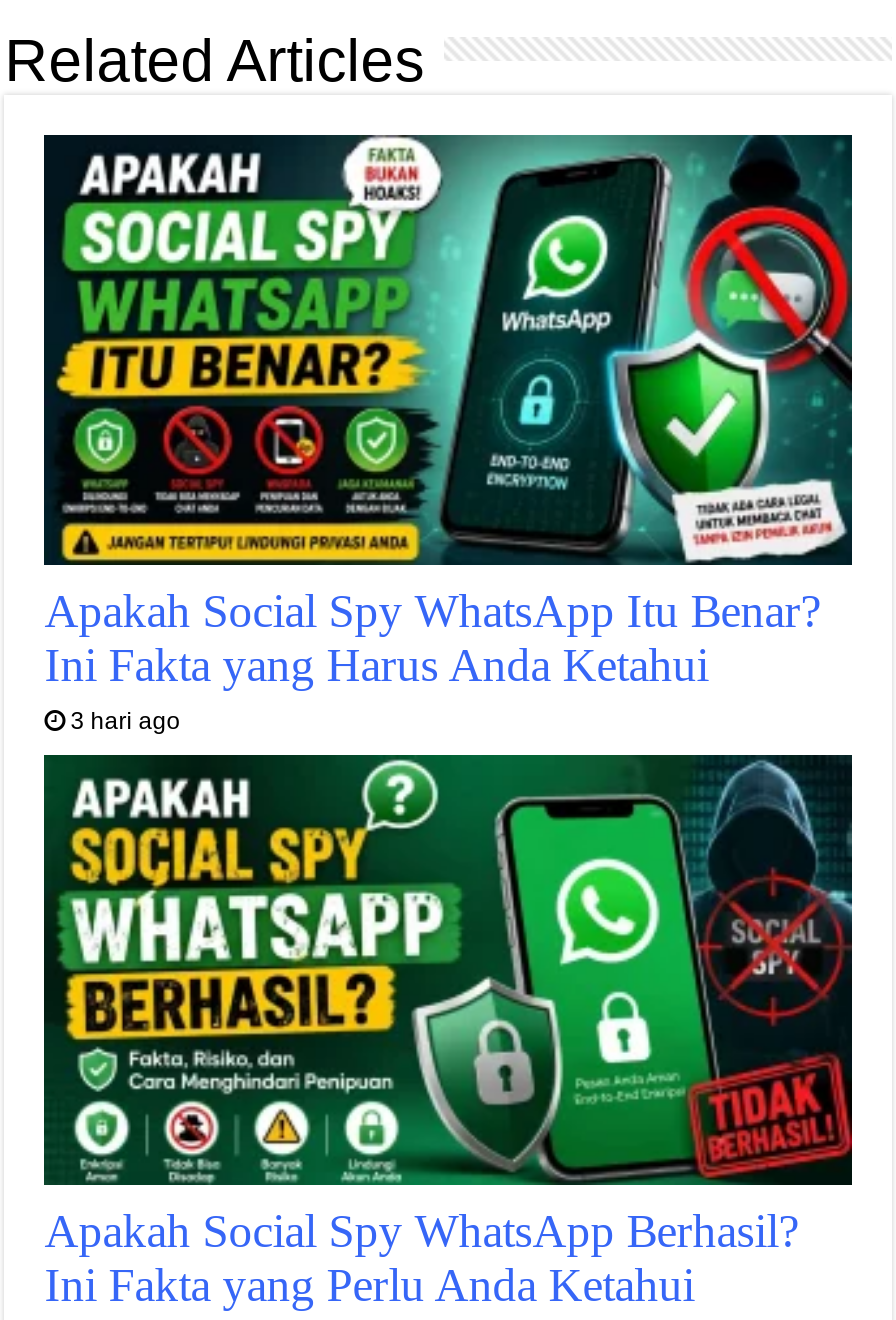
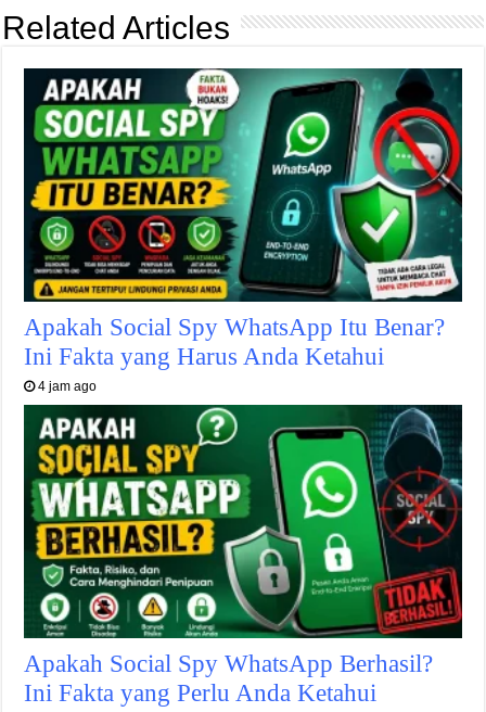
[70,707,180,735] 3 hari ago -> [38,379,97,394] 4 jam ago

